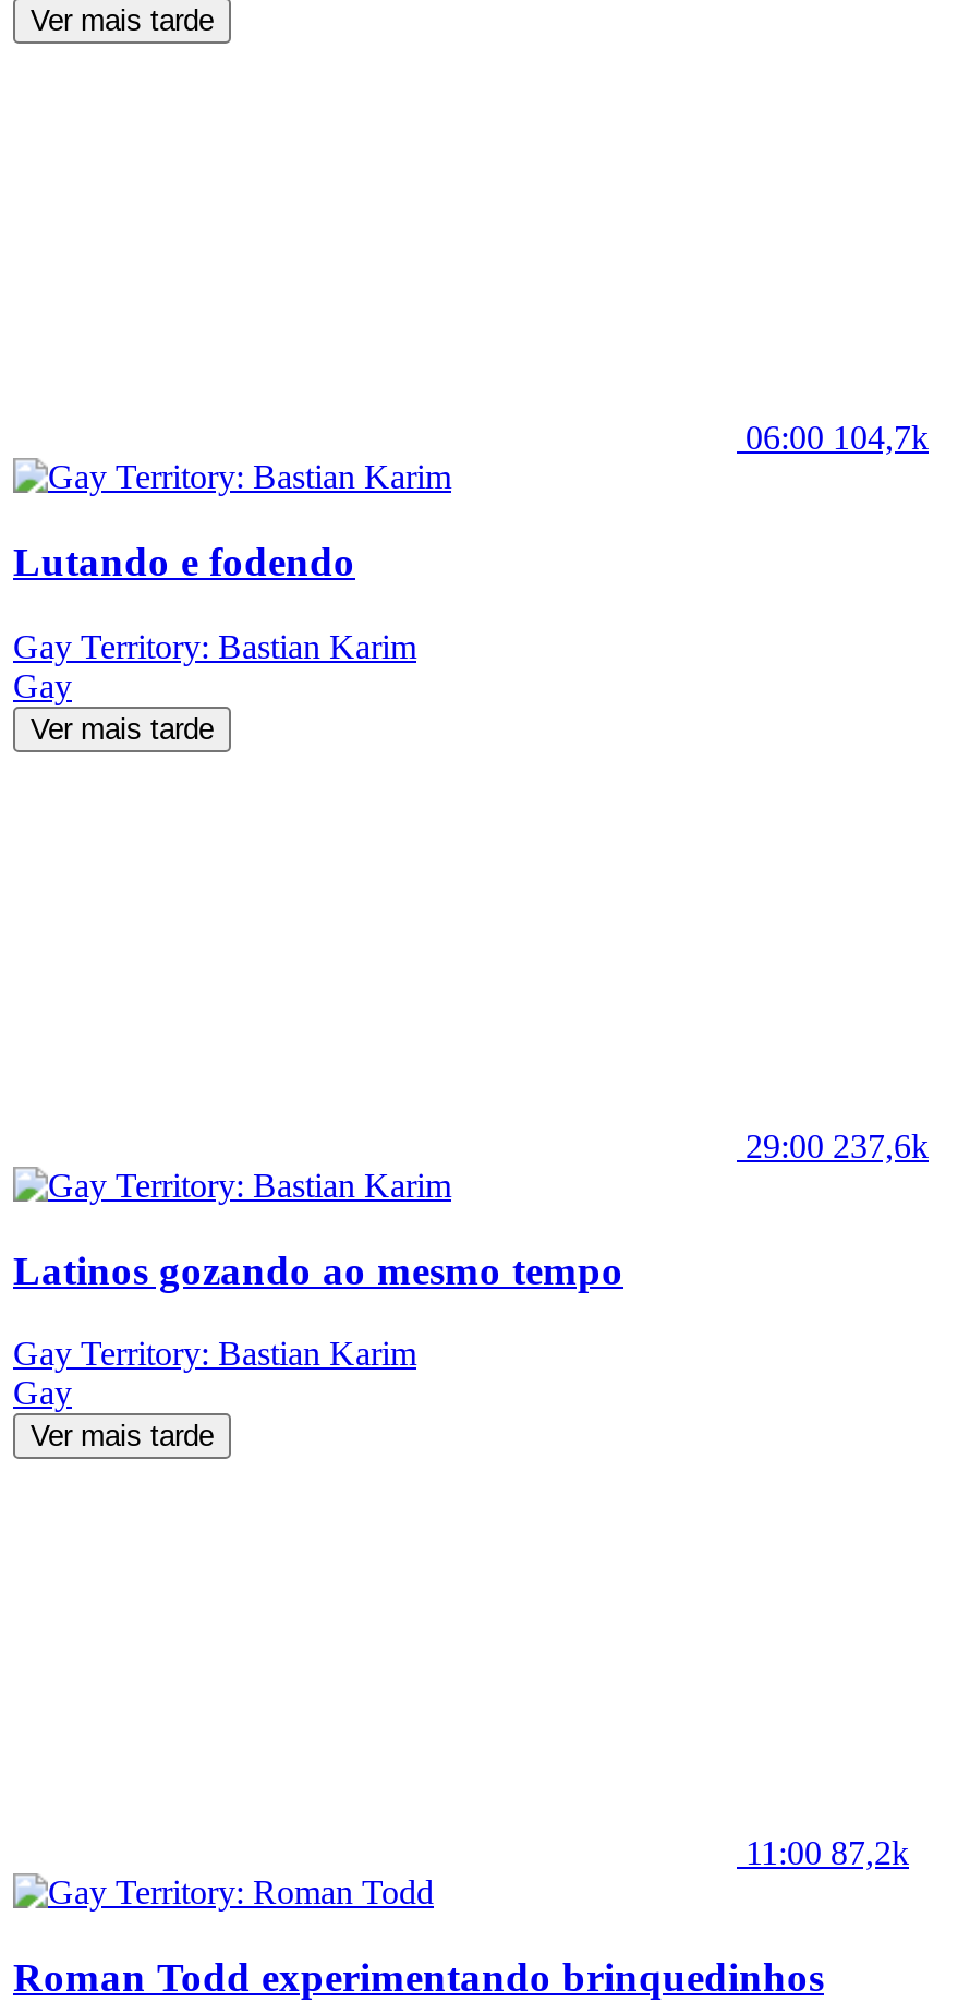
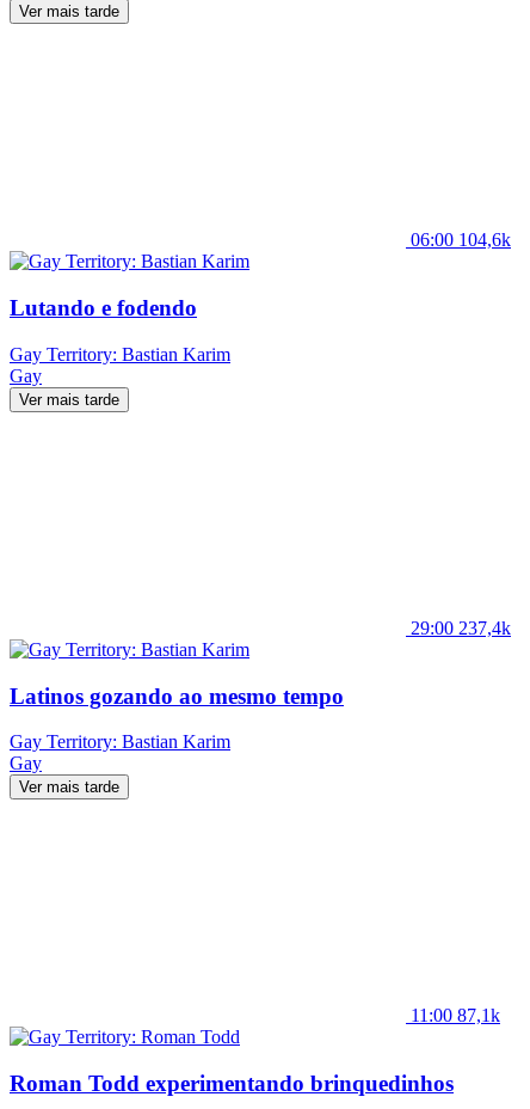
[745,420,929,457] 06:00 104,7k -> [411,230,511,250] 06:00 104,6k
[745,1127,929,1164] 29:00 237,6k -> [411,618,511,638] 29:00 237,4k
[745,1835,909,1872] 11:00 87,2k -> [411,1005,500,1026] 11:00 87,1k

